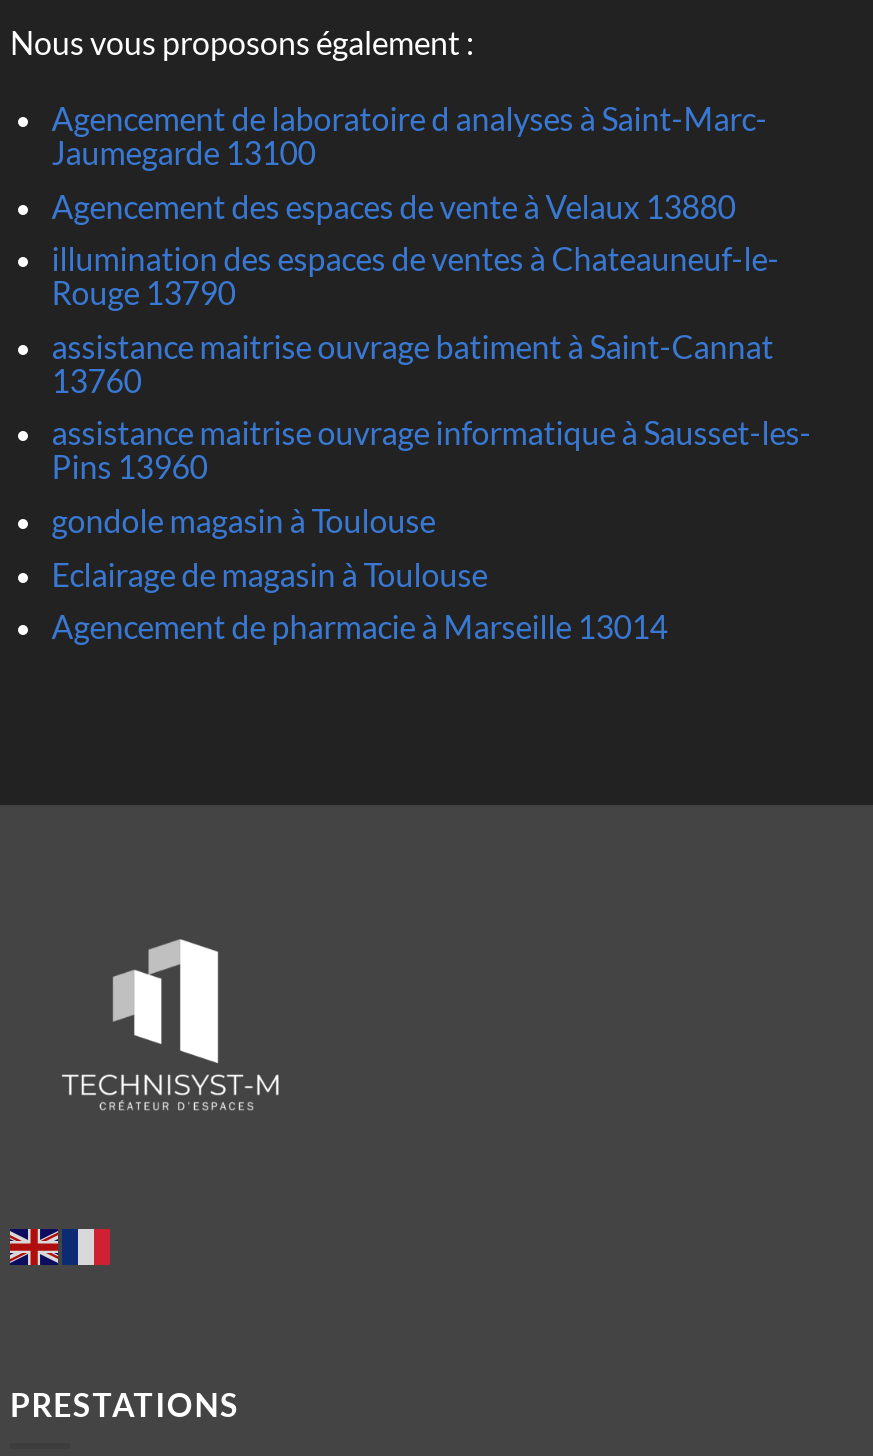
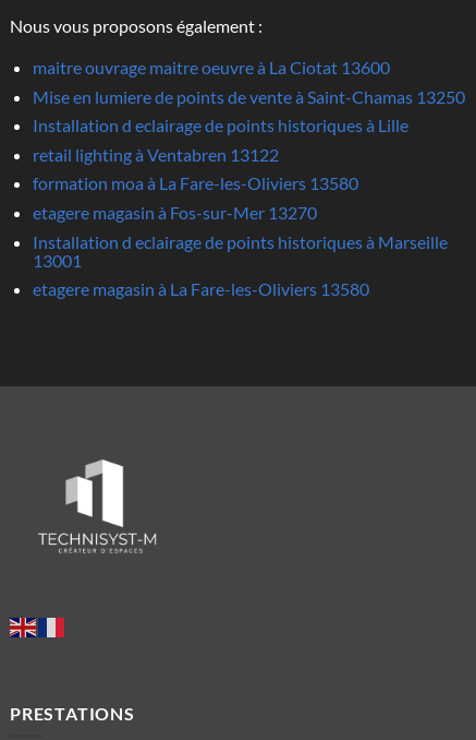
[52,99,812,645] Agencement de laboratoire d analyses à Saint-Marc- | Jaumegarde 13100 | Agencement des espaces de vente à Velaux 13880 | illumination des espaces de ventes à Chateauneuf-le- | Rouge 13790 | assistance maitrise ouvrage batiment à Saint-Cannat | 13760 | assistance maitrise ouvrage informatique à Sausset-les- | Pins 13960 | gondole magasin à Toulouse | Eclairage de magasin à Toulouse | Agencement de pharmacie à Marseille 13014 -> [32,57,465,299] maitre ouvrage maitre oeuvre à La Ciotat 13600 | Mise en lumiere de points de vente à Saint-Chamas 13250 | Installation d eclairage de points historiques à Lille | retail lighting à Ventabren 13122 | formation moa à La Fare-les-Oliviers 13580 | etagere magasin à Fos-sur-Mer 13270 | Installation d eclairage de points historiques à Marseille | 13001 | etagere magasin à La Fare-les-Oliviers 13580

